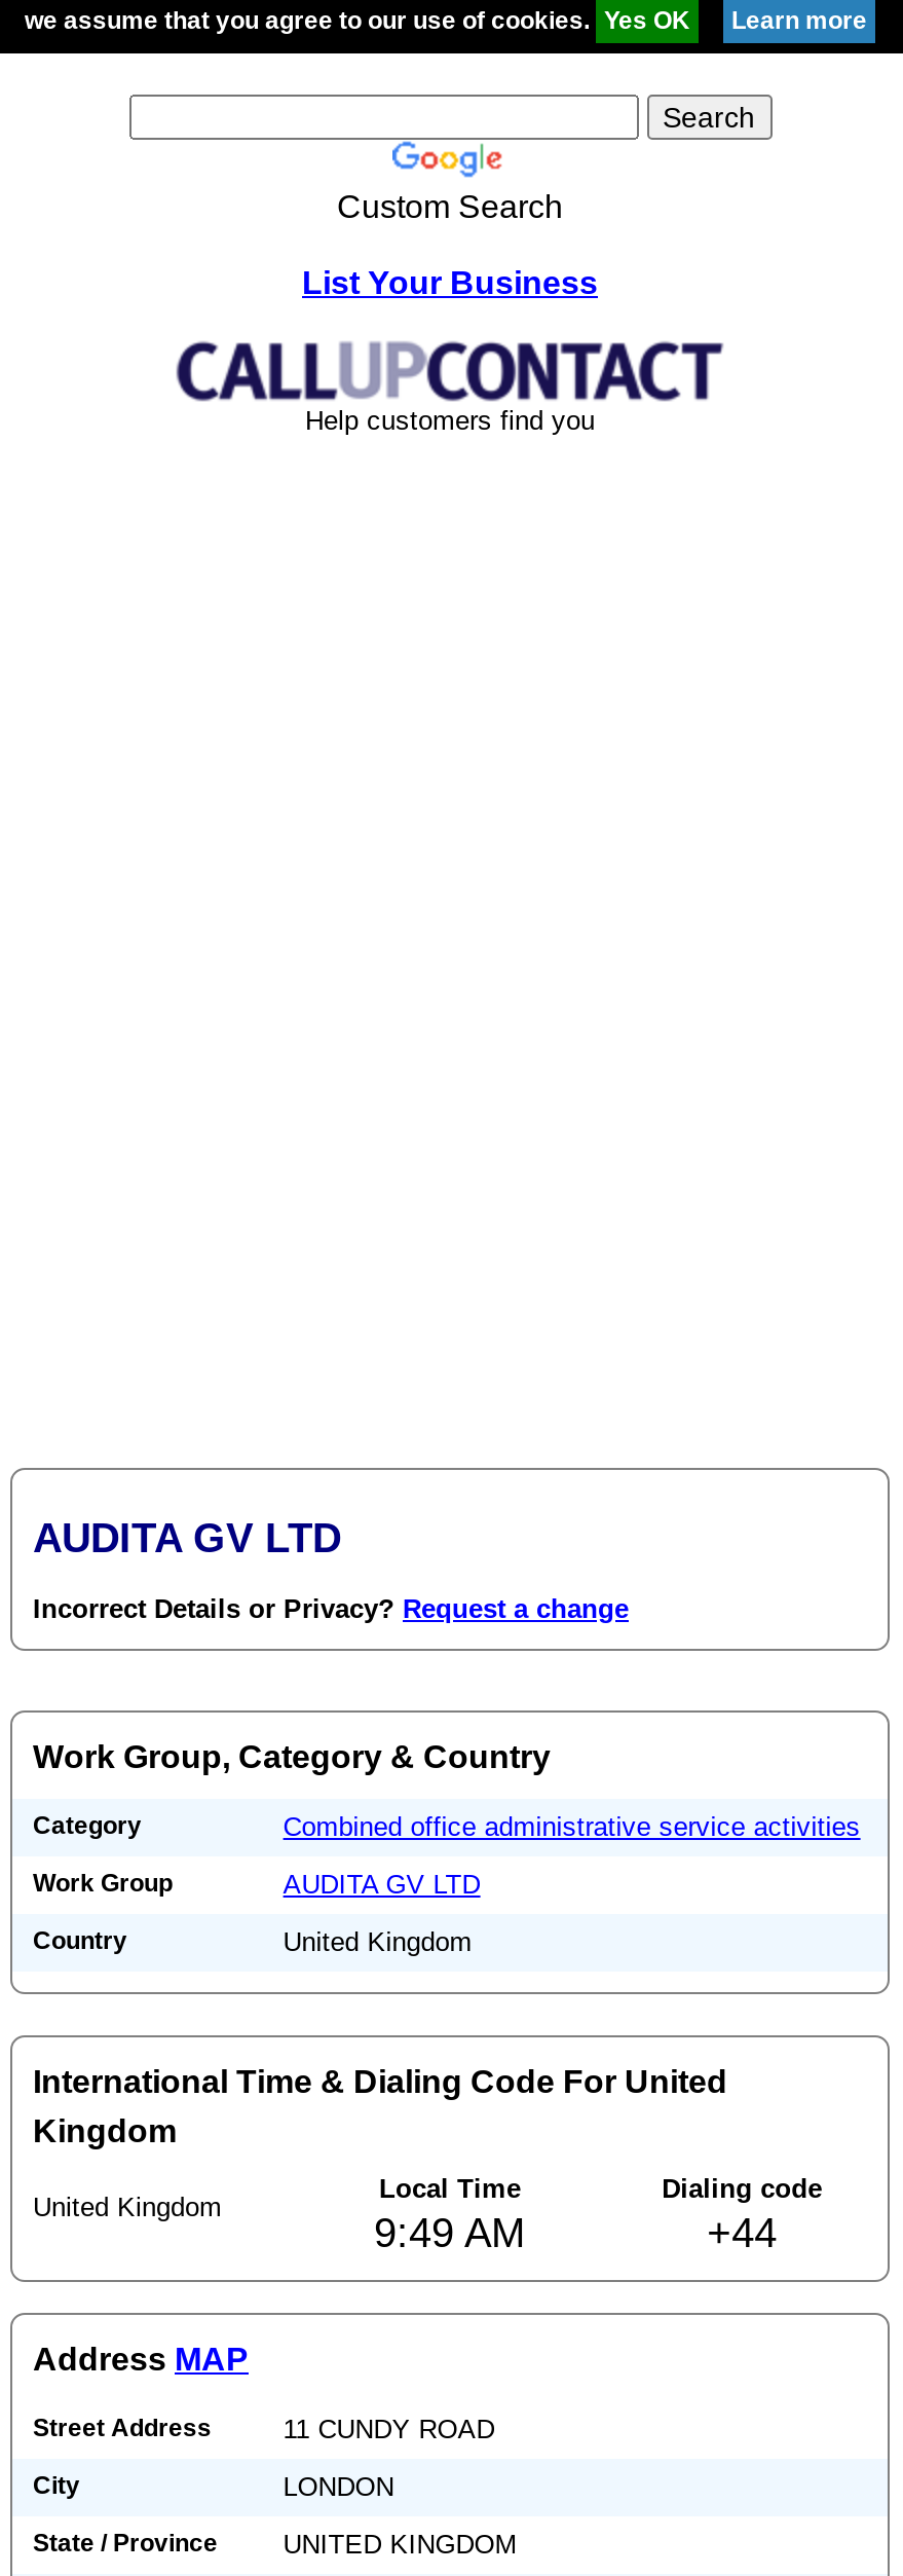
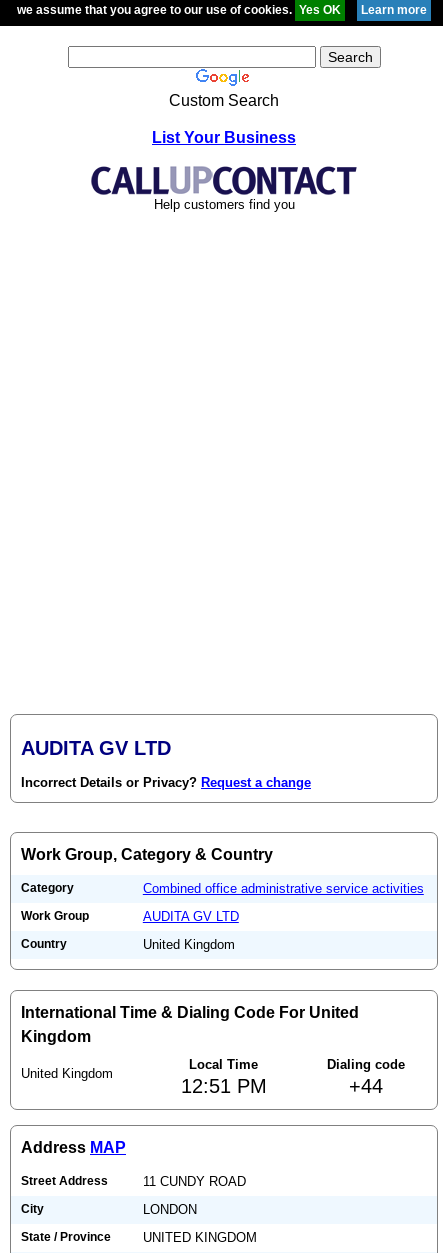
[374,2210,526,2255] 9:49 AM -> [181,1075,267,1097] 12:51 PM

